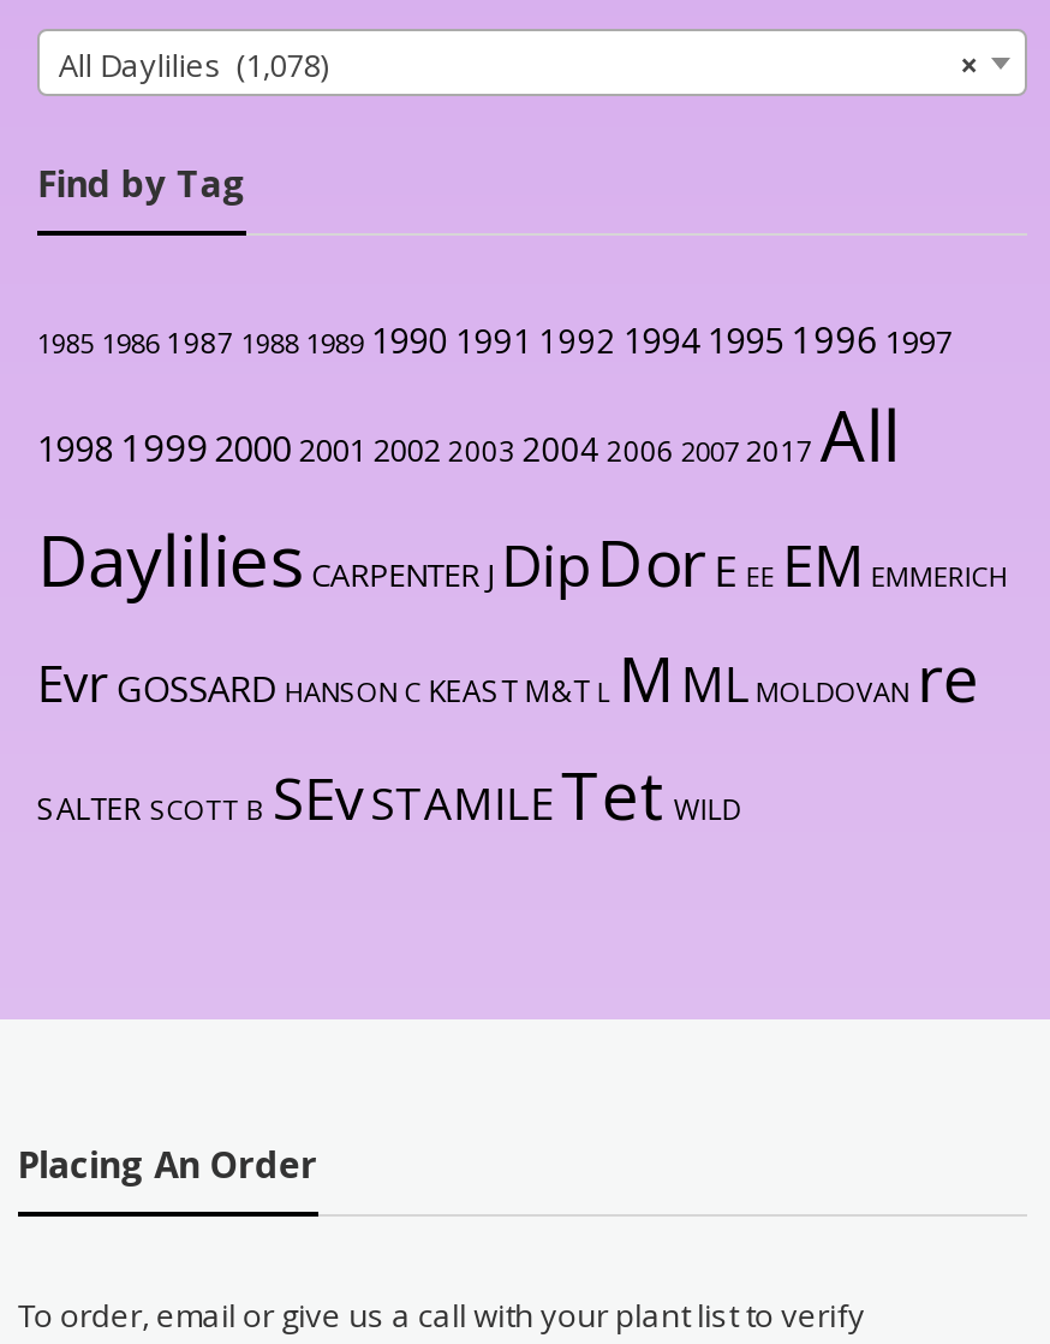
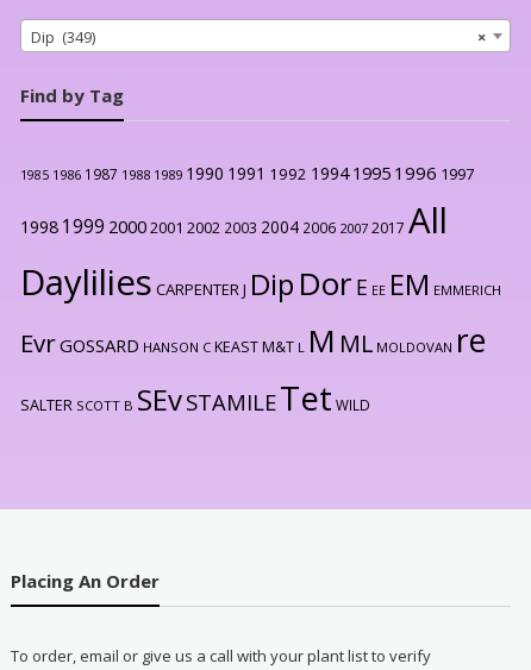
[59,44,328,87] All Daylilies (1,078) -> [31,27,95,48] Dip (349)

